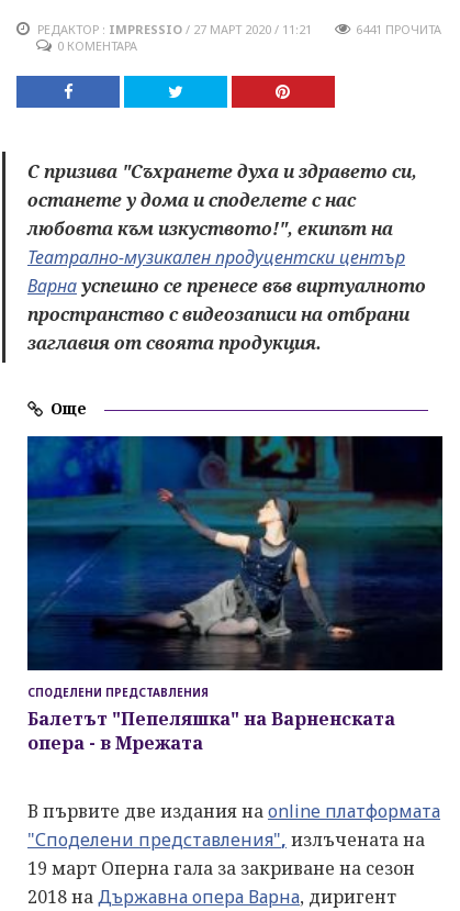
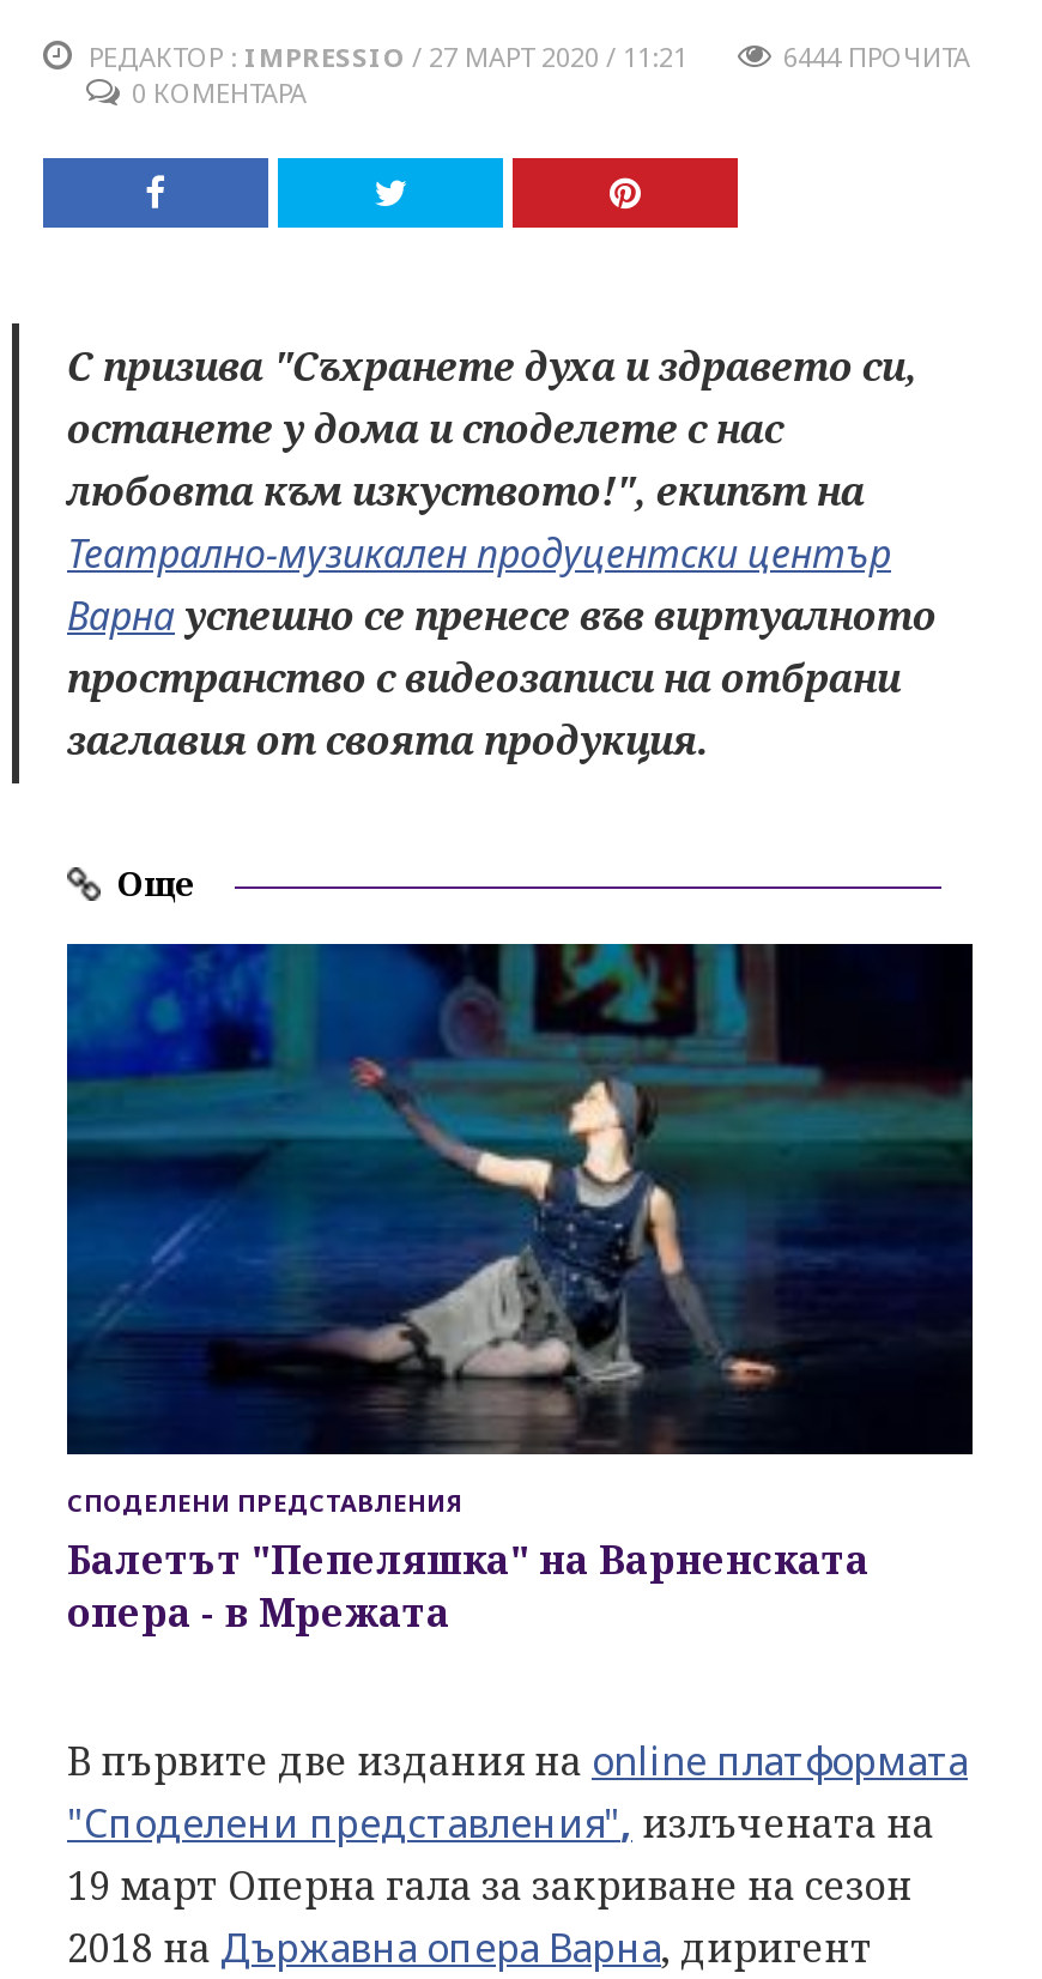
[34,21,441,37] РЕДАКТОР : IMPRESSIO / 27 МАРТ 2020 / 11:21 6441 ПРОЧИТА -> [81,38,970,74] РЕДАКТОР : IMPRESSIO / 27 МАРТ 2020 / 11:21 6444 ПРОЧИТА

